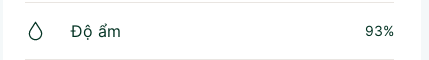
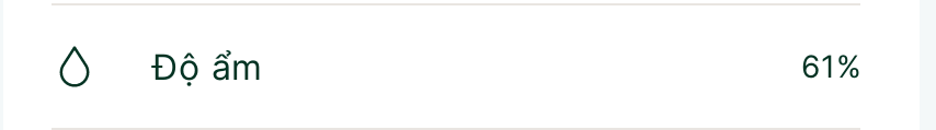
[365,22,394,39] 93% -> [801,46,860,83] 61%

